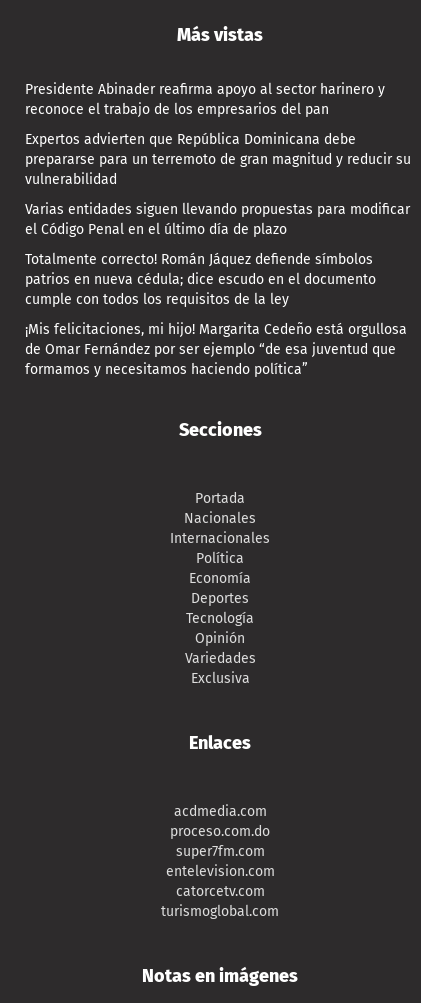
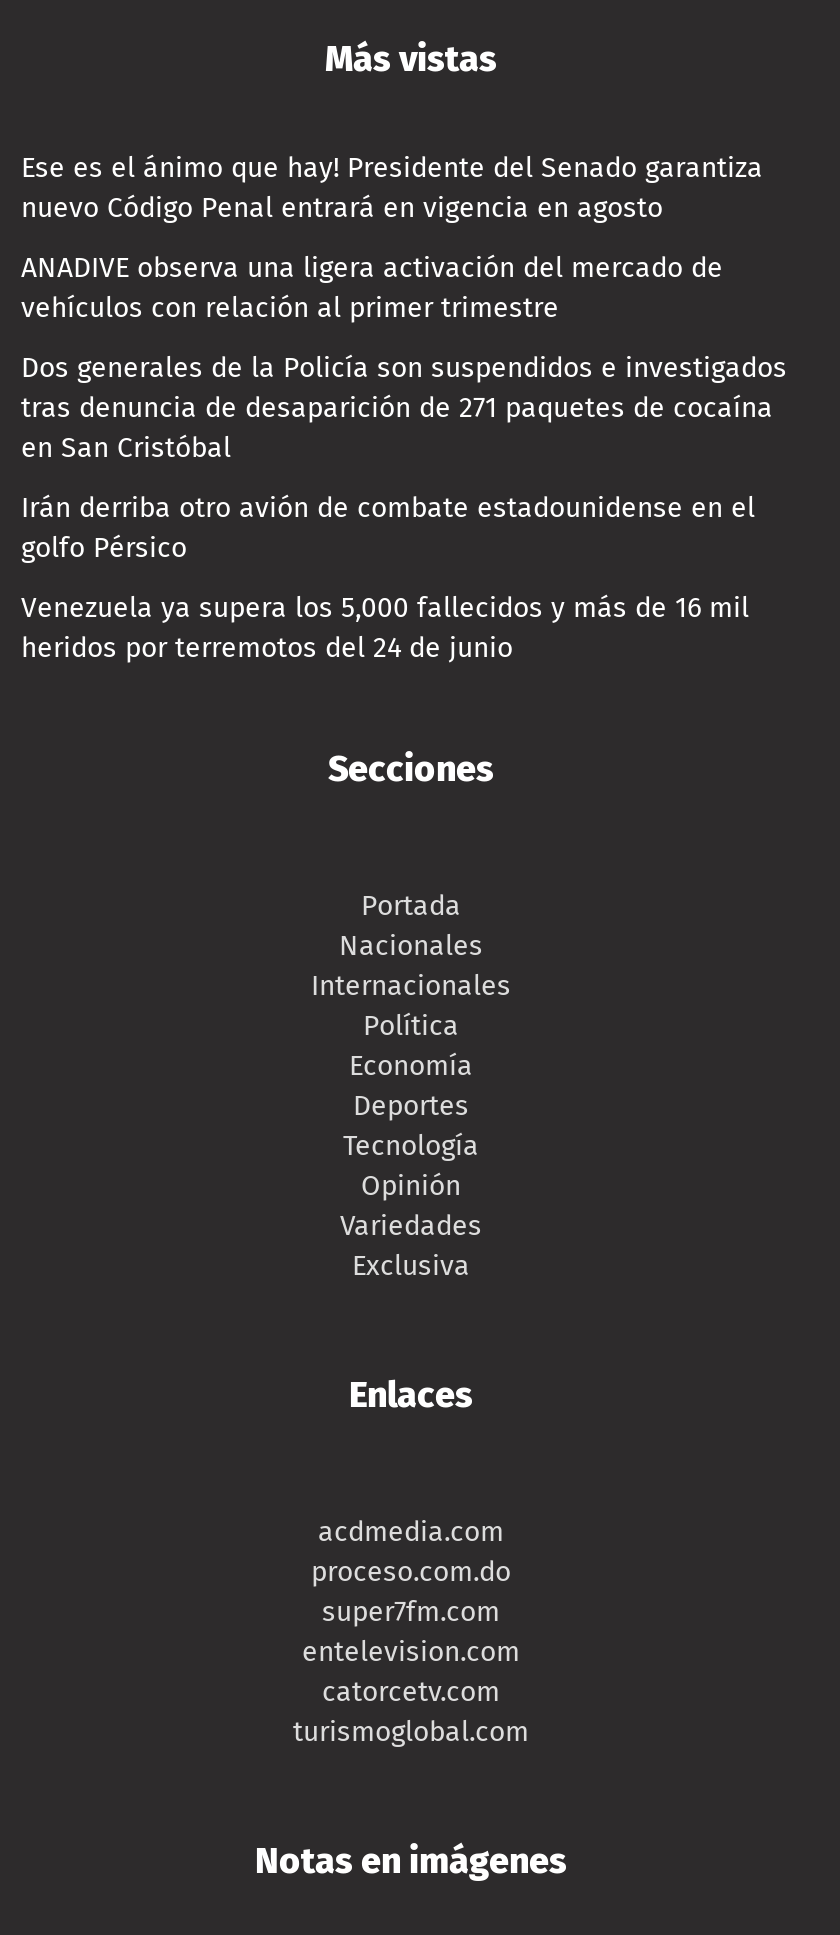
[25,81,385,118] Presidente Abinader reafirma apoyo al sector harinero y | reconoce el trabajo de los empresarios del pan -> [21,151,763,225] Ese es el ánimo que hay! Presidente del Senado garantiza | nuevo Código Penal entrará en vigencia en agosto
[25,131,411,188] Expertos advierten que República Dominicana debe | prepararse para un terremoto de gran magnitud y reducir su | vulnerabilidad -> [21,251,723,325] ANADIVE observa una ligera activación del mercado de | vehículos con relación al primer trimestre
[25,201,410,238] Varias entidades siguen llevando propuestas para modificar | el Código Penal en el último día de plazo -> [21,351,787,465] Dos generales de la Policía son suspendidos e investigados | tras denuncia de desaparición de 271 paquetes de cocaína | en San Cristóbal
[25,251,376,308] Totalmente correcto! Román Jáquez defiende símbolos | patrios en nueva cédula; dice escudo en el documento | cumple con todos los requisitos de la ley -> [21,491,755,565] Irán derriba otro avión de combate estadounidense en el | golfo Pérsico
[25,321,407,378] ¡Mis felicitaciones, mi hijo! Margarita Cedeño está orgullosa | de Omar Fernández por ser ejemplo “de esa juventud que | formamos y necesitamos haciendo política” -> [21,591,749,665] Venezuela ya supera los 5,000 fallecidos y más de 16 mil | heridos por terremotos del 24 de junio

